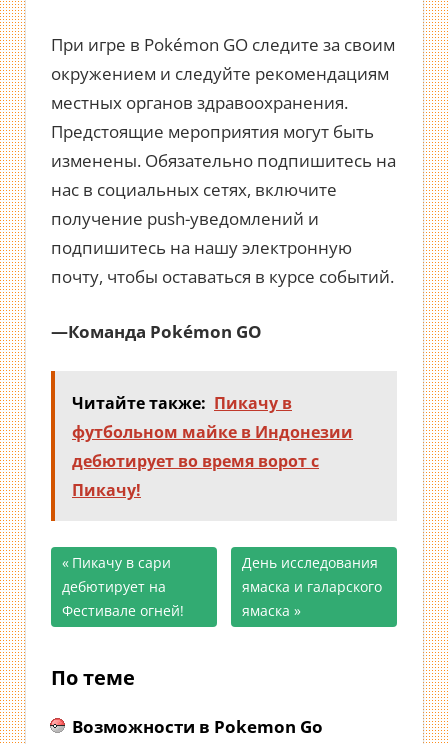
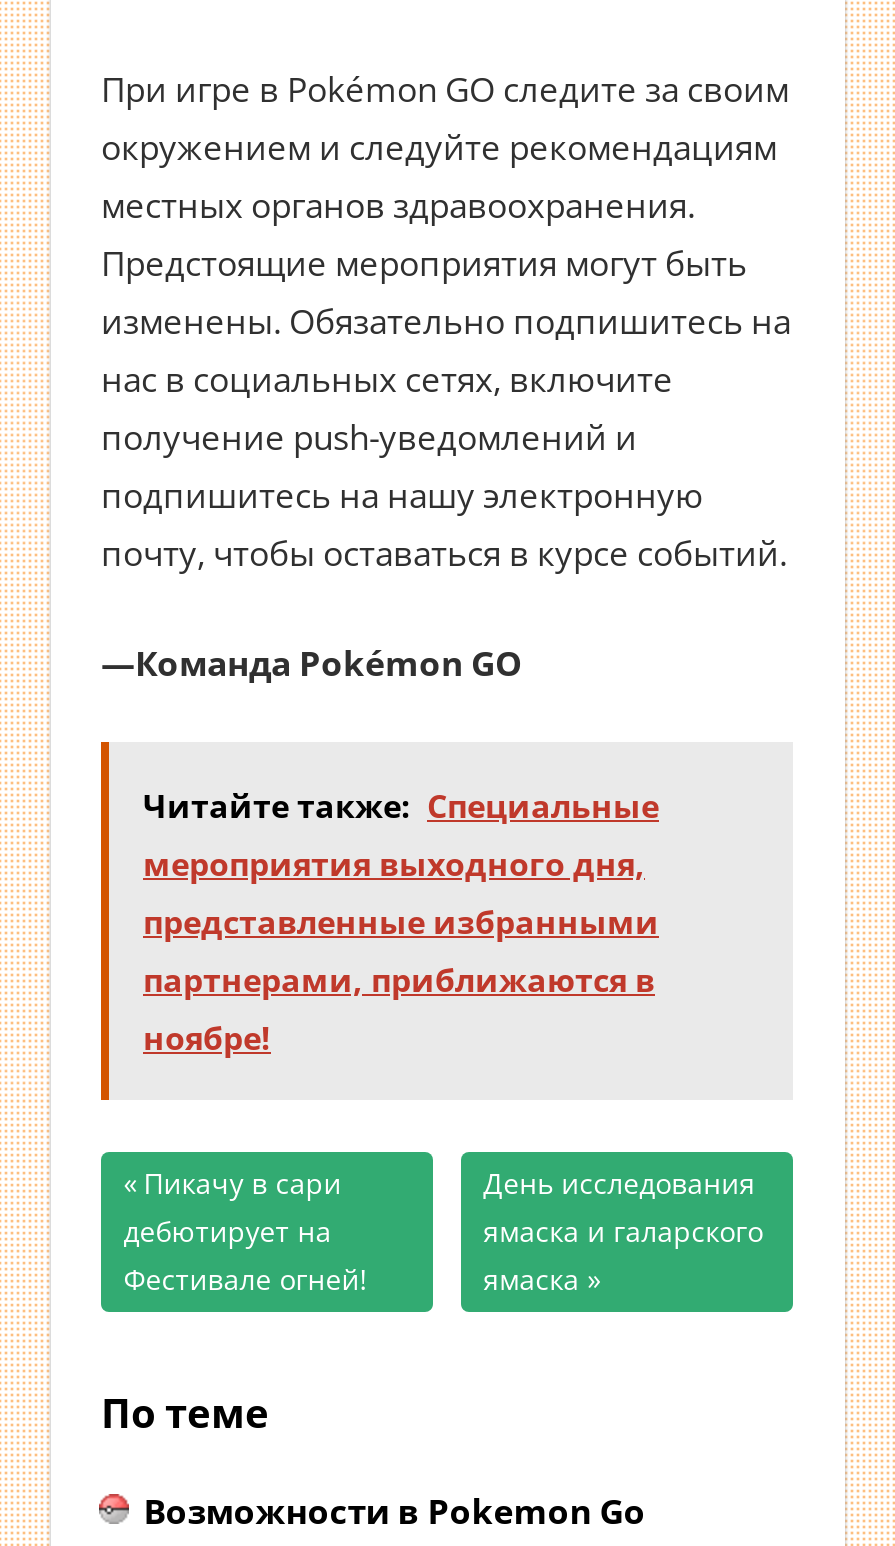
[72,392,353,501] Читайте также: Пикачу в | футбольном майке в Индонезии | дебютирует во время ворот с | Пикачу! -> [143,784,659,1060] Читайте также: Специальные | мероприятия выходного дня, | представленные избранными | партнерами, приближаются в | ноябре!

